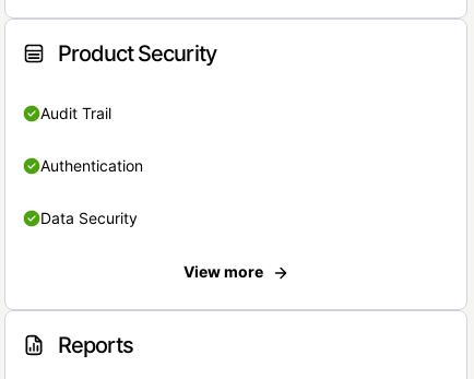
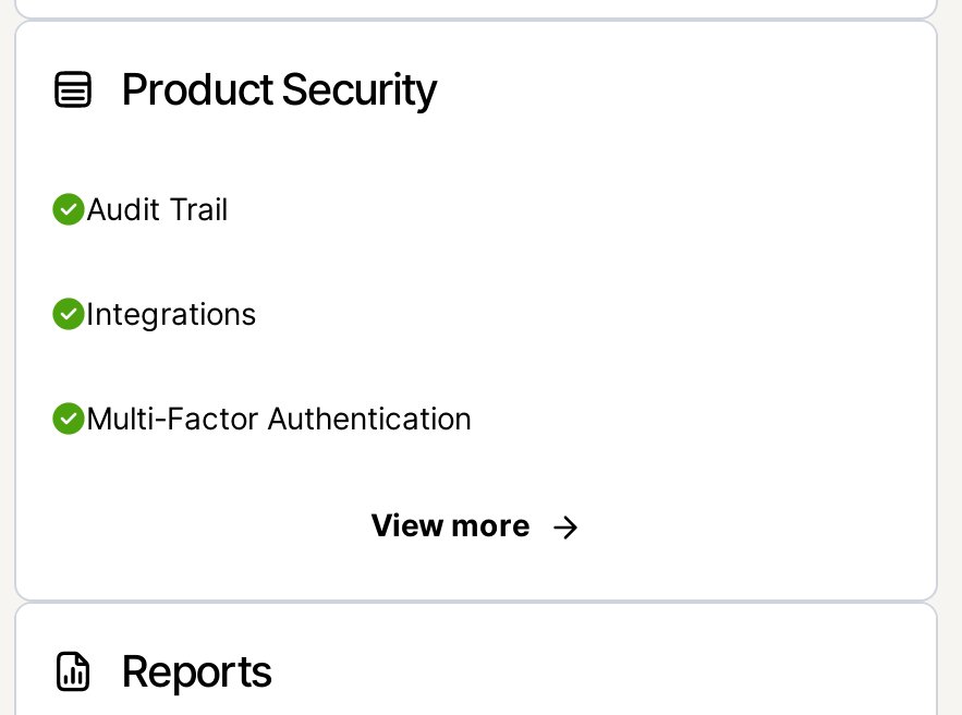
[40,156,143,175] Authentication -> [86,295,256,332] Integrations
[40,209,138,227] Data Security -> [86,399,472,436] Multi-Factor Authentication

